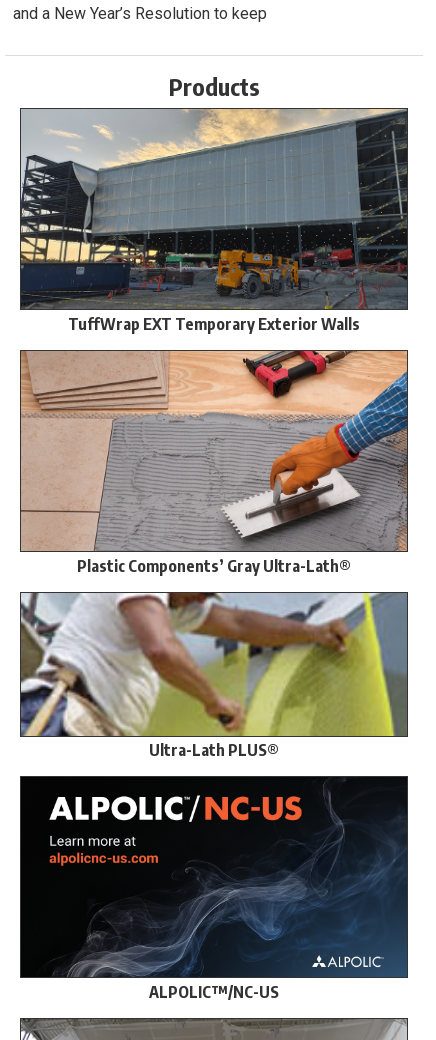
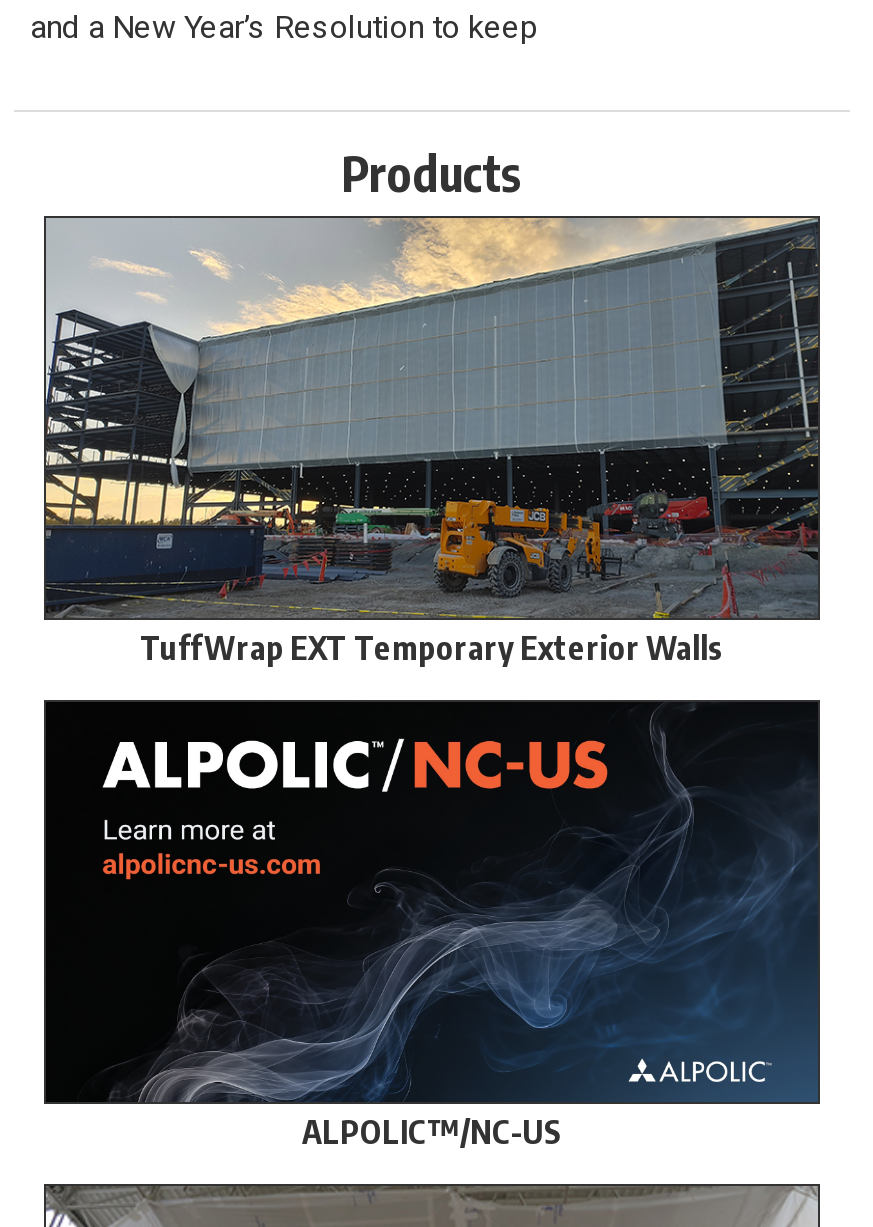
[20,350,408,576] [image] | Plastic Components’ Gray Ultra-Lath® -> none
[20,593,406,760] [image] | Ultra-Lath PLUS® -> none

